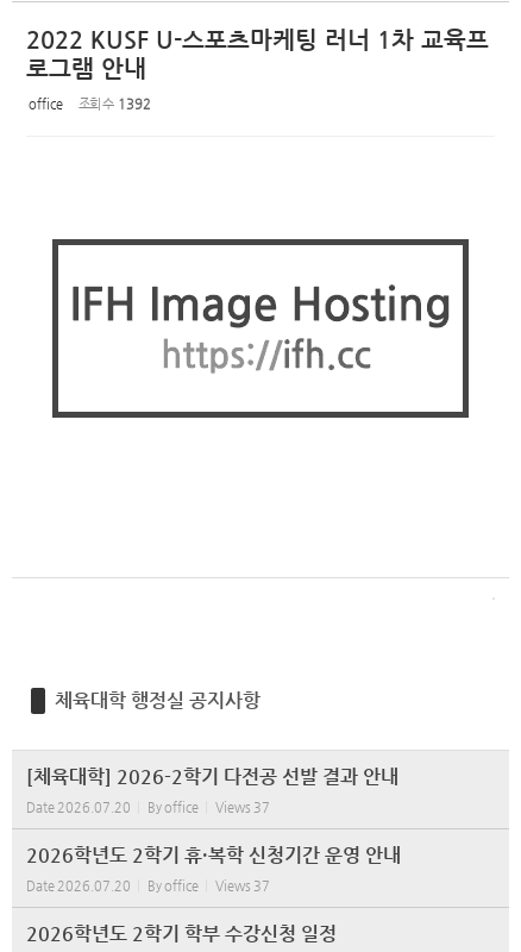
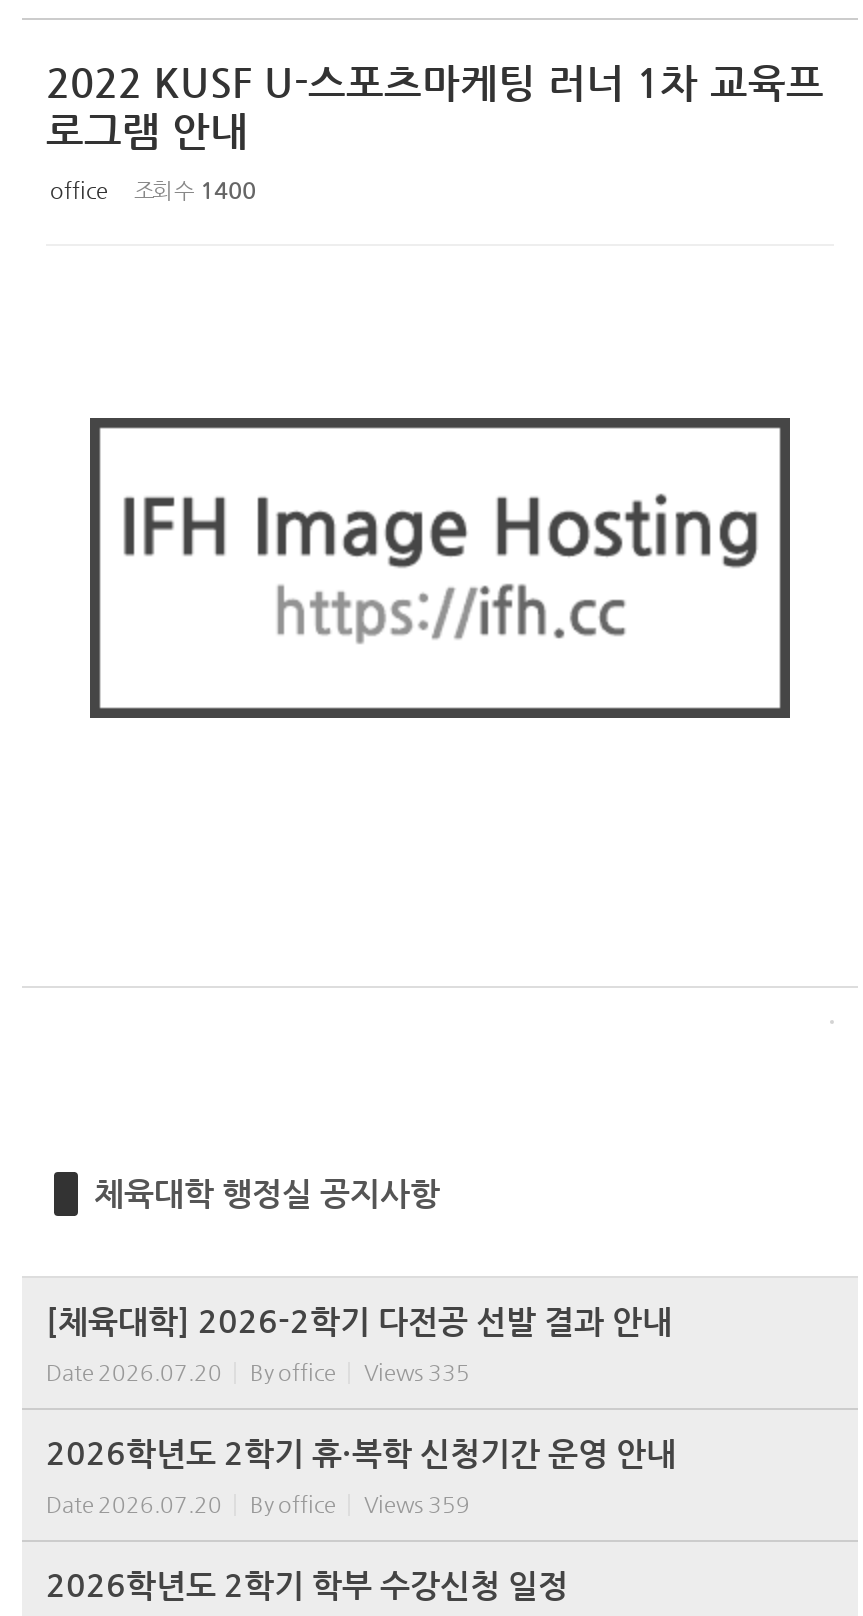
[29,96,151,112] office 조회 수 1392 -> [50,178,256,204] office 조회 수 1400
[26,800,270,815] Date 2026.07.20 By office Views 37 -> [46,1360,470,1386] Date 2026.07.20 By office Views 335
[26,878,270,894] Date 2026.07.20 By office Views 37 -> [46,1492,470,1518] Date 2026.07.20 By office Views 359

